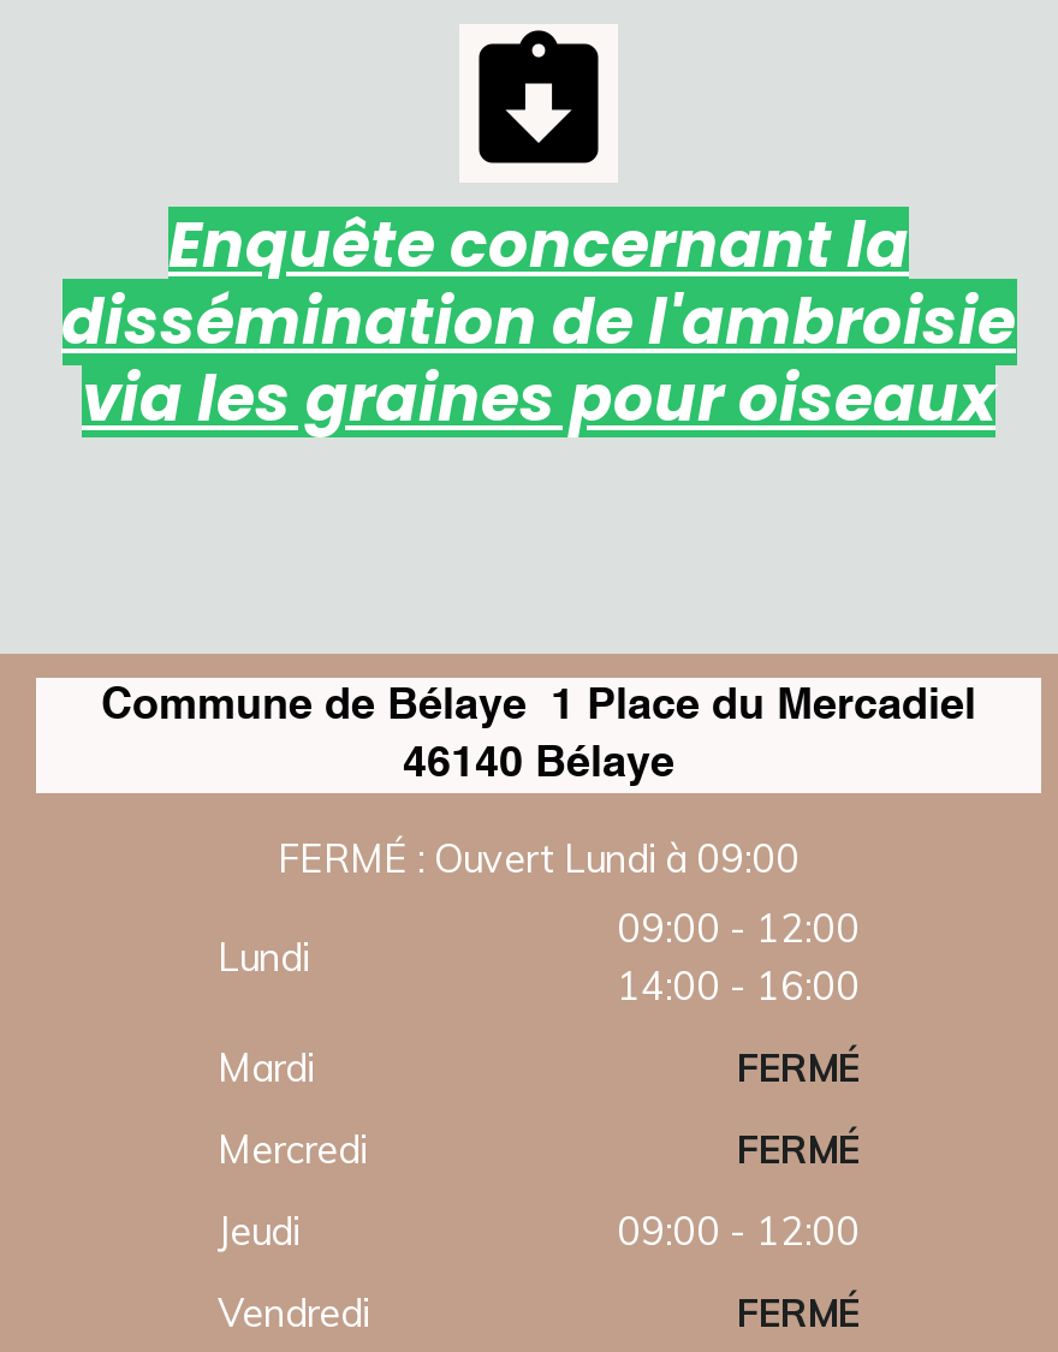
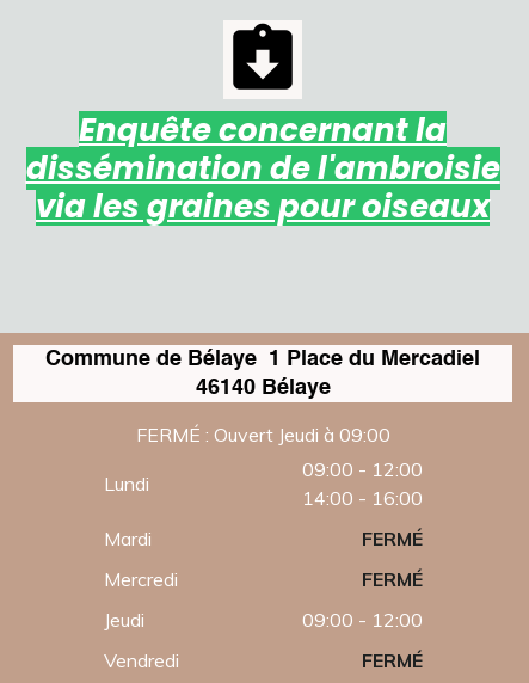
[278,834,800,882] FERMÉ : Ouvert Lundi à 09:00 -> [136,423,390,447] FERMÉ : Ouvert Jeudi à 09:00

